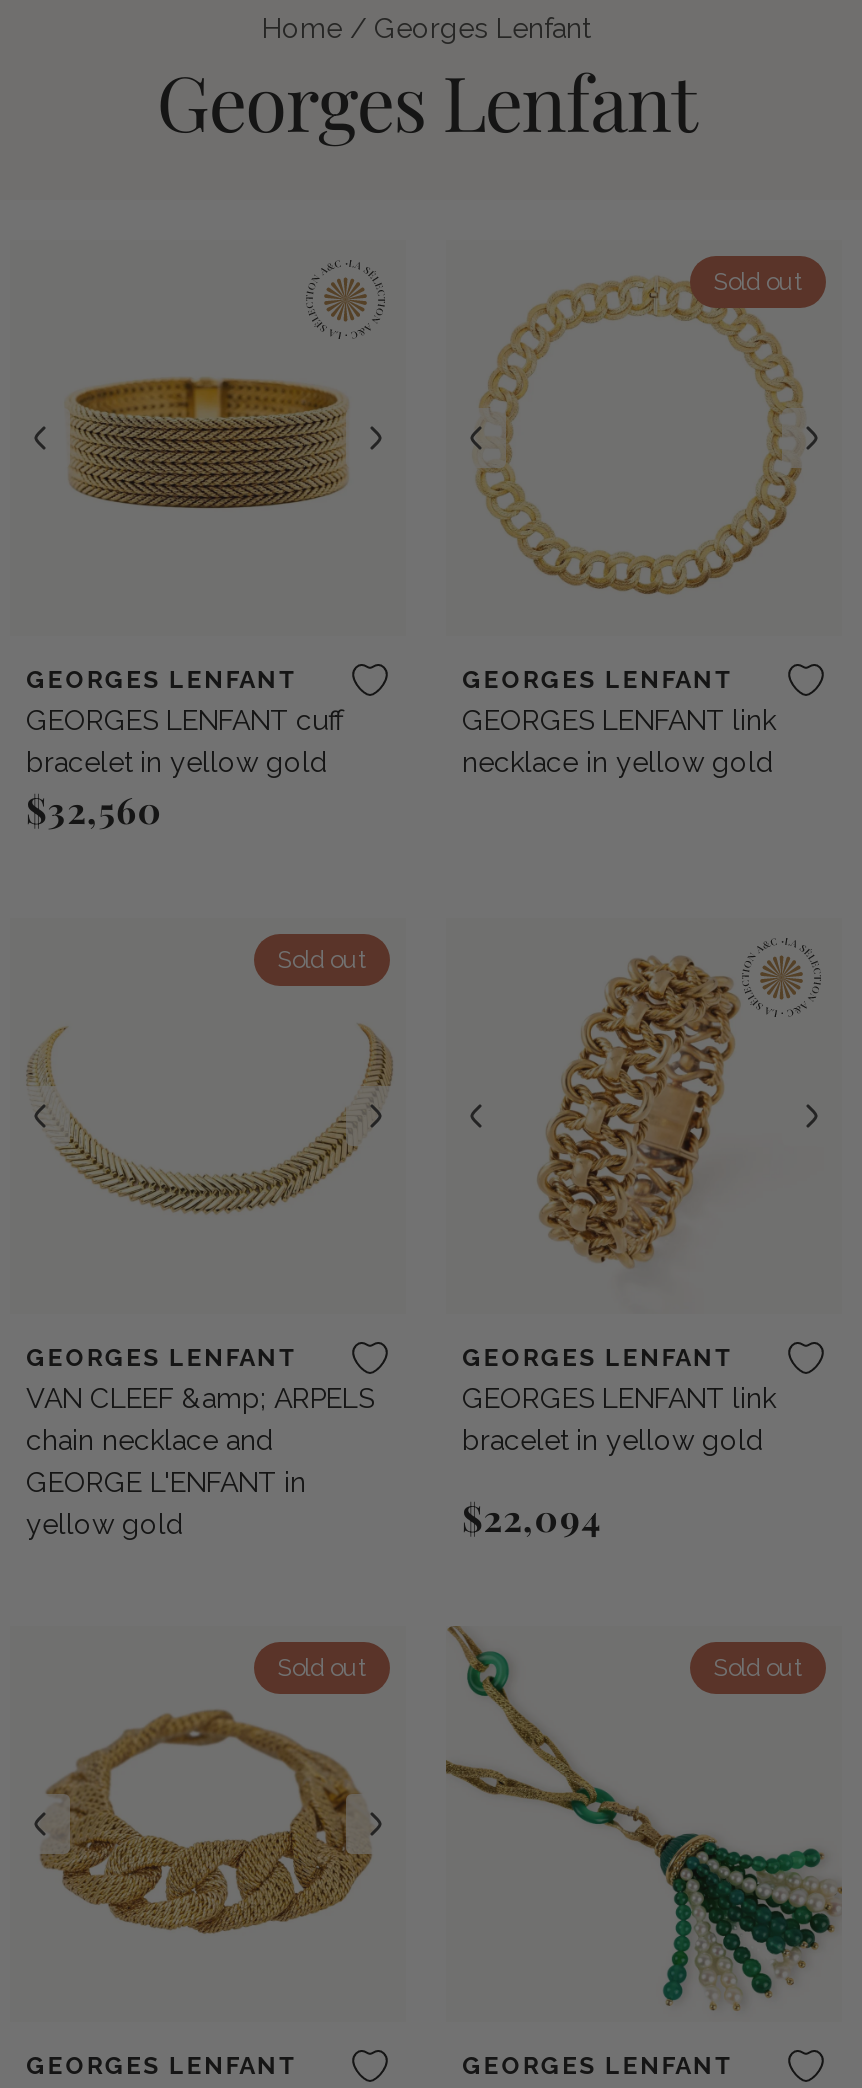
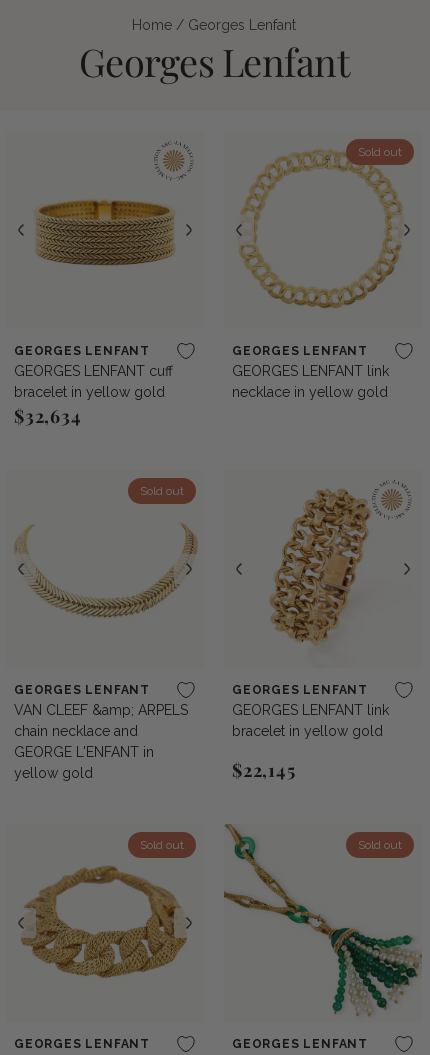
[26,786,163,834] $32,560 -> [14,404,82,428] $32,634
[462,1494,603,1542] $22,094 -> [232,758,296,782] $22,145

